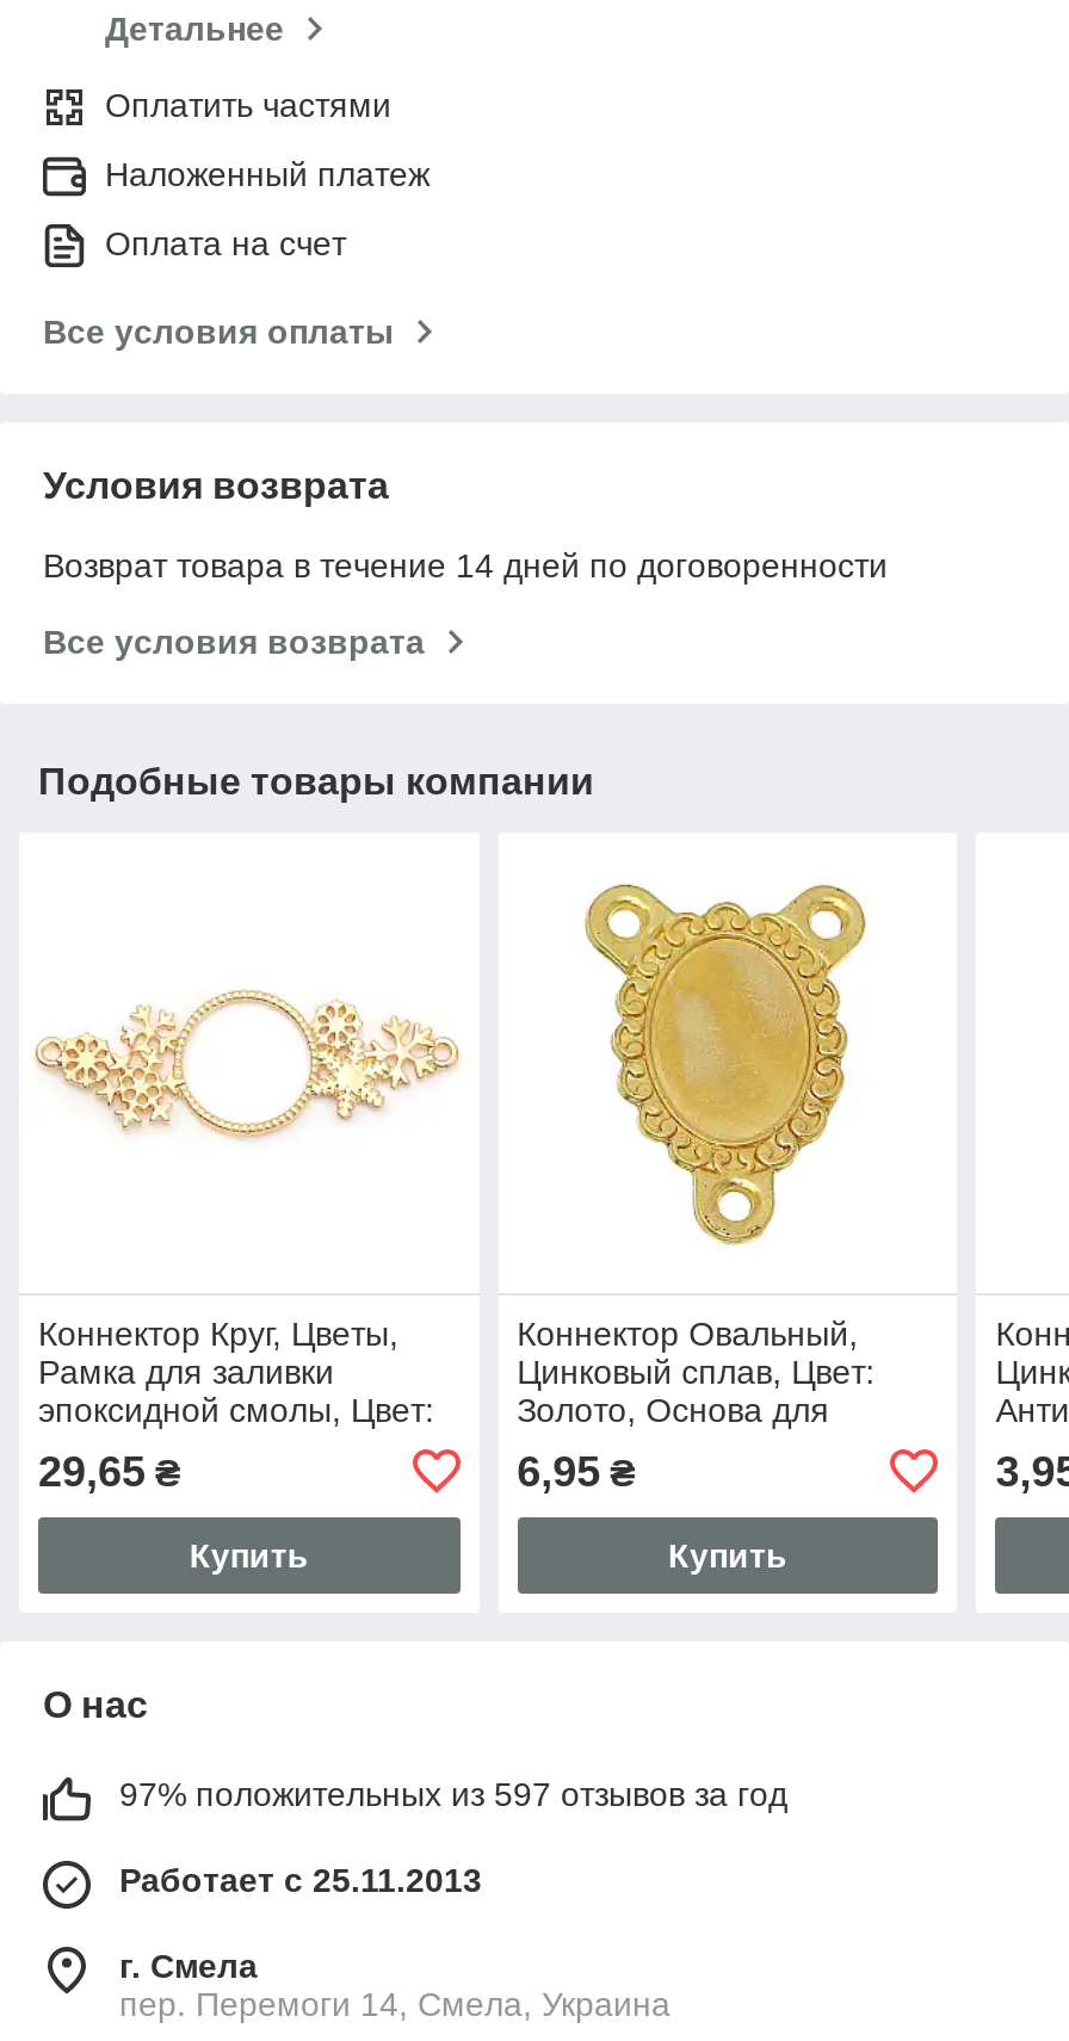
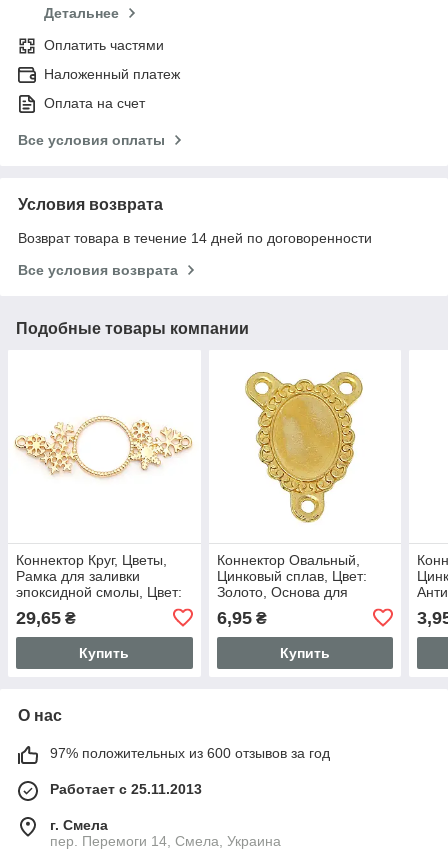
[119,1775,787,1813] 97% положительных из 597 отзывов за год -> [50,745,330,761] 97% положительных из 600 отзывов за год

